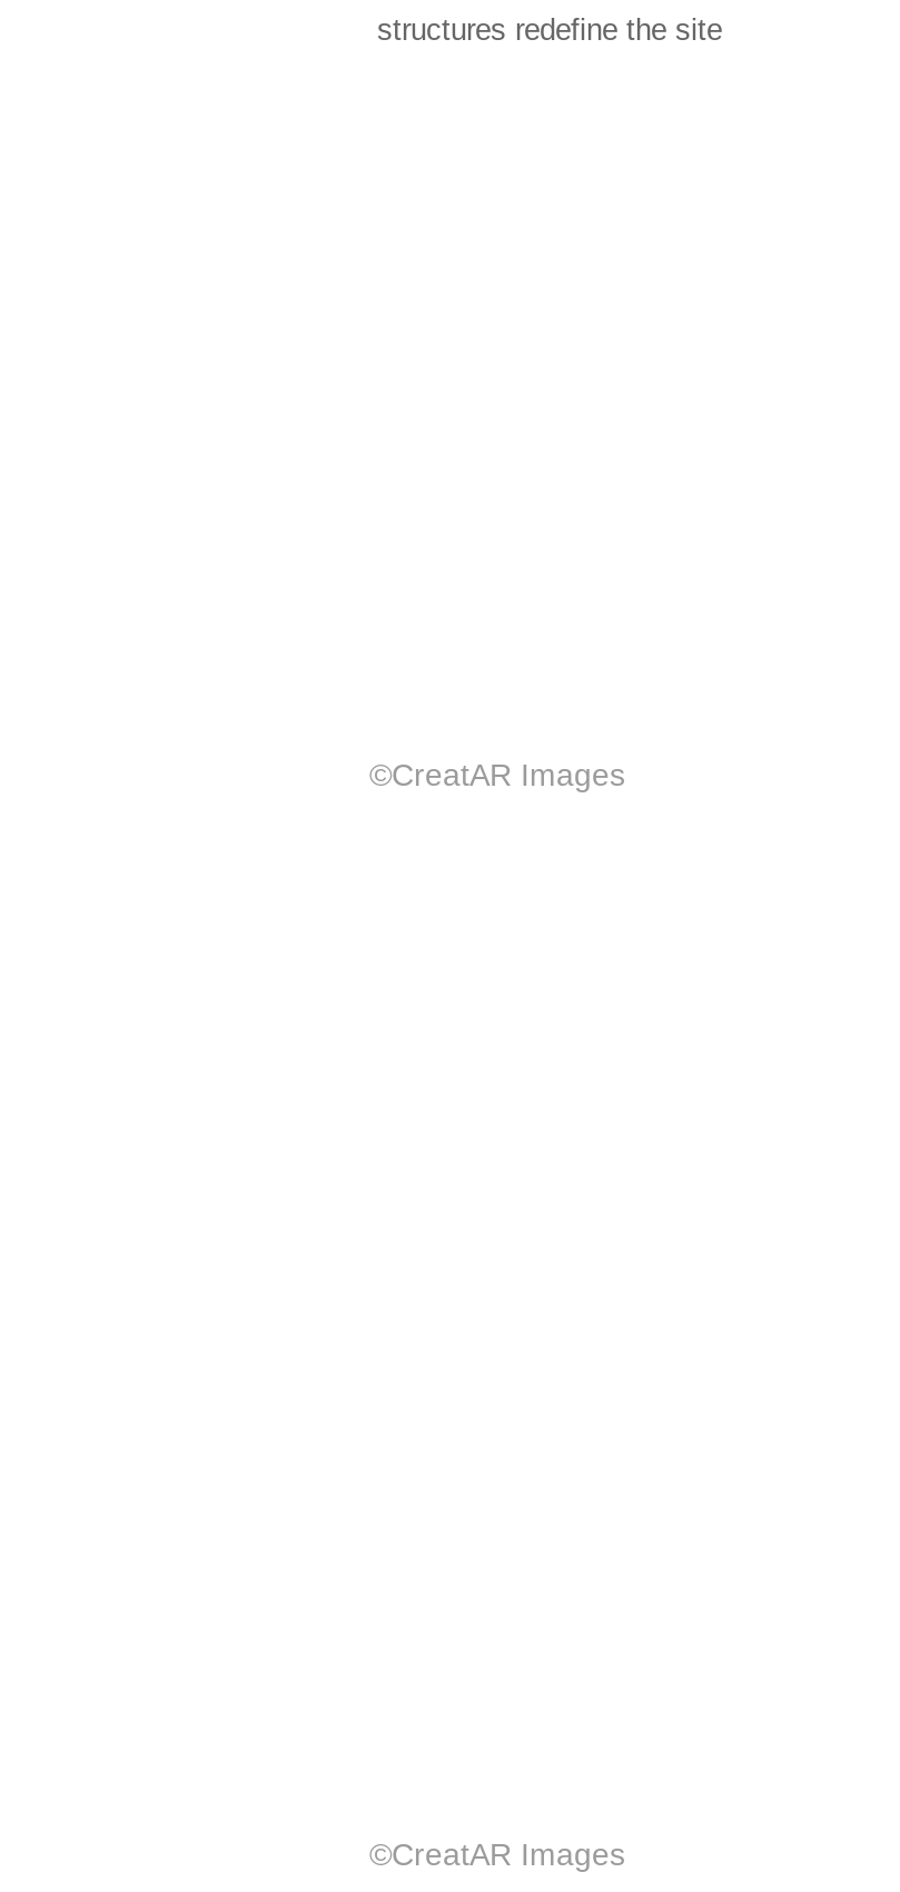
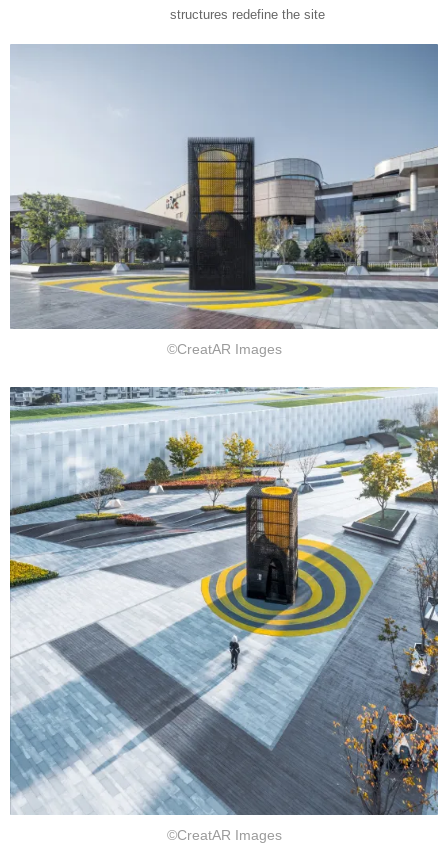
none -> [9,43,439,330] [image]
none -> [9,386,439,816] [image]

